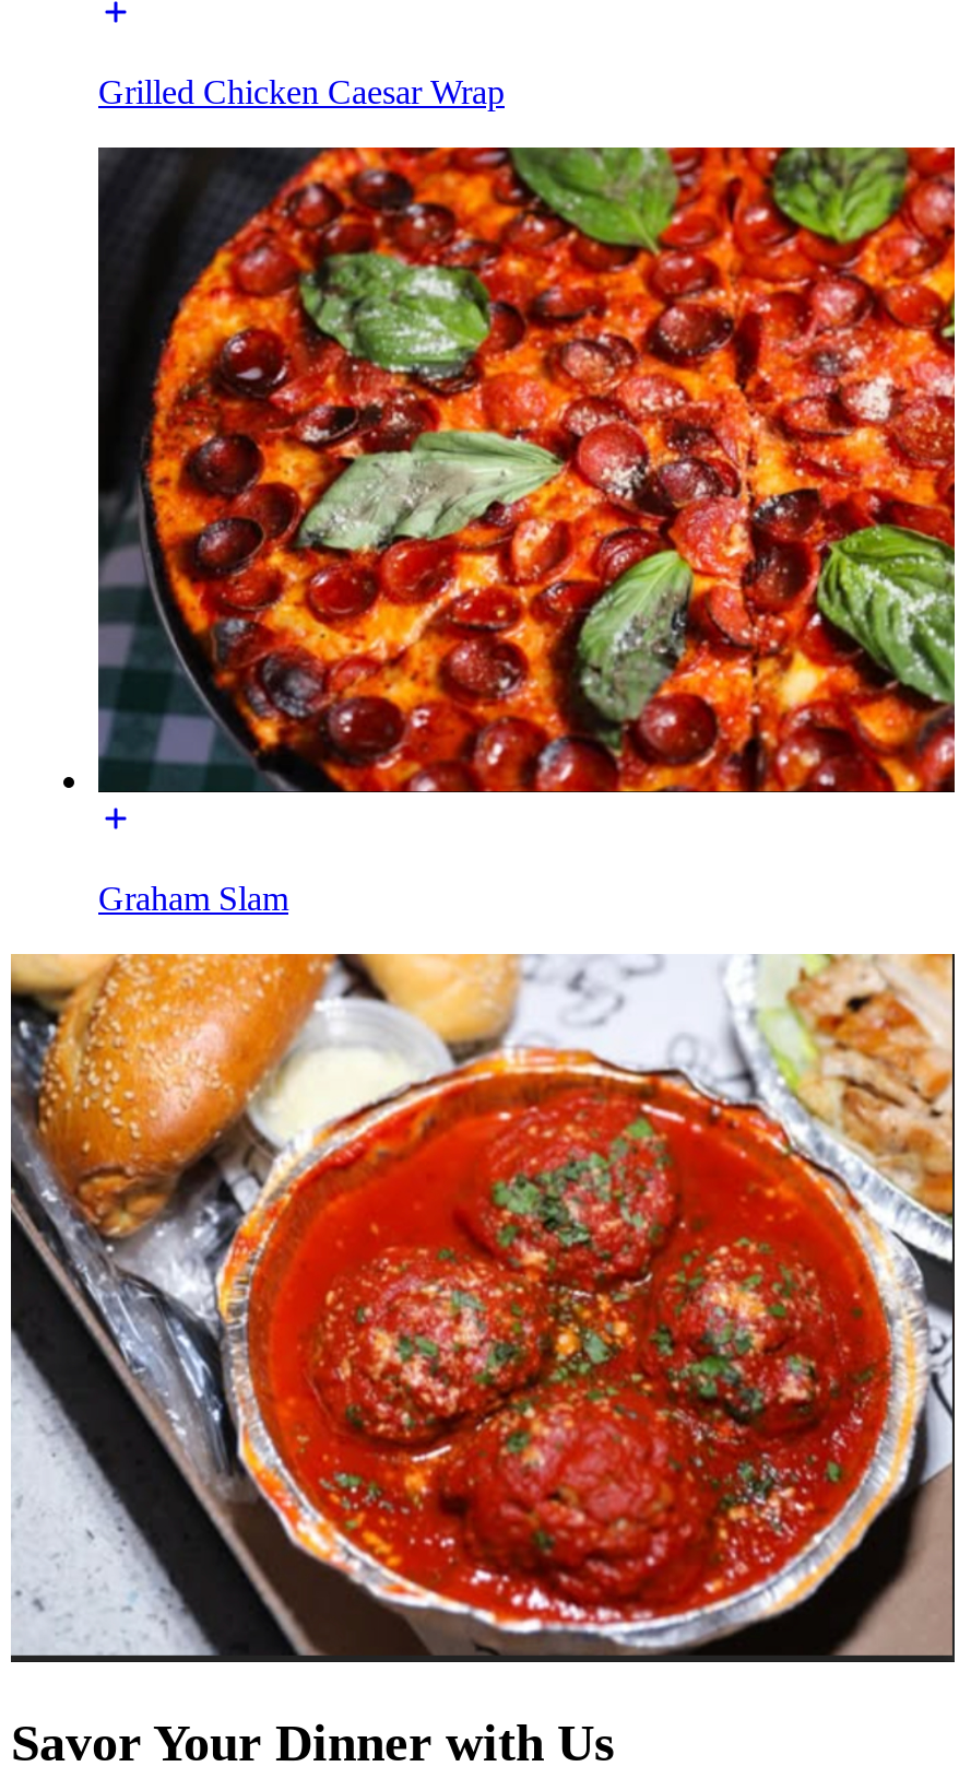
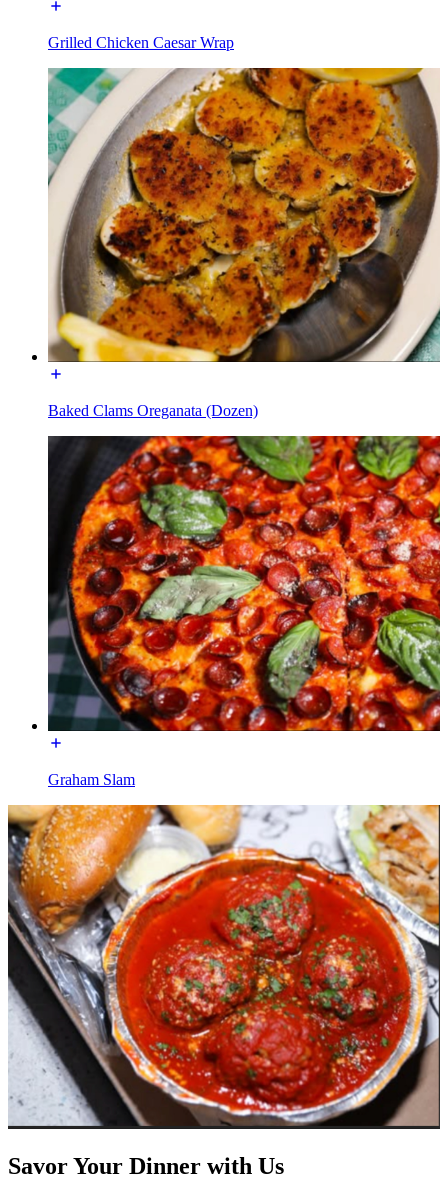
none -> [47,67,441,419] [image] | Baked Clams Oreganata (Dozen)

